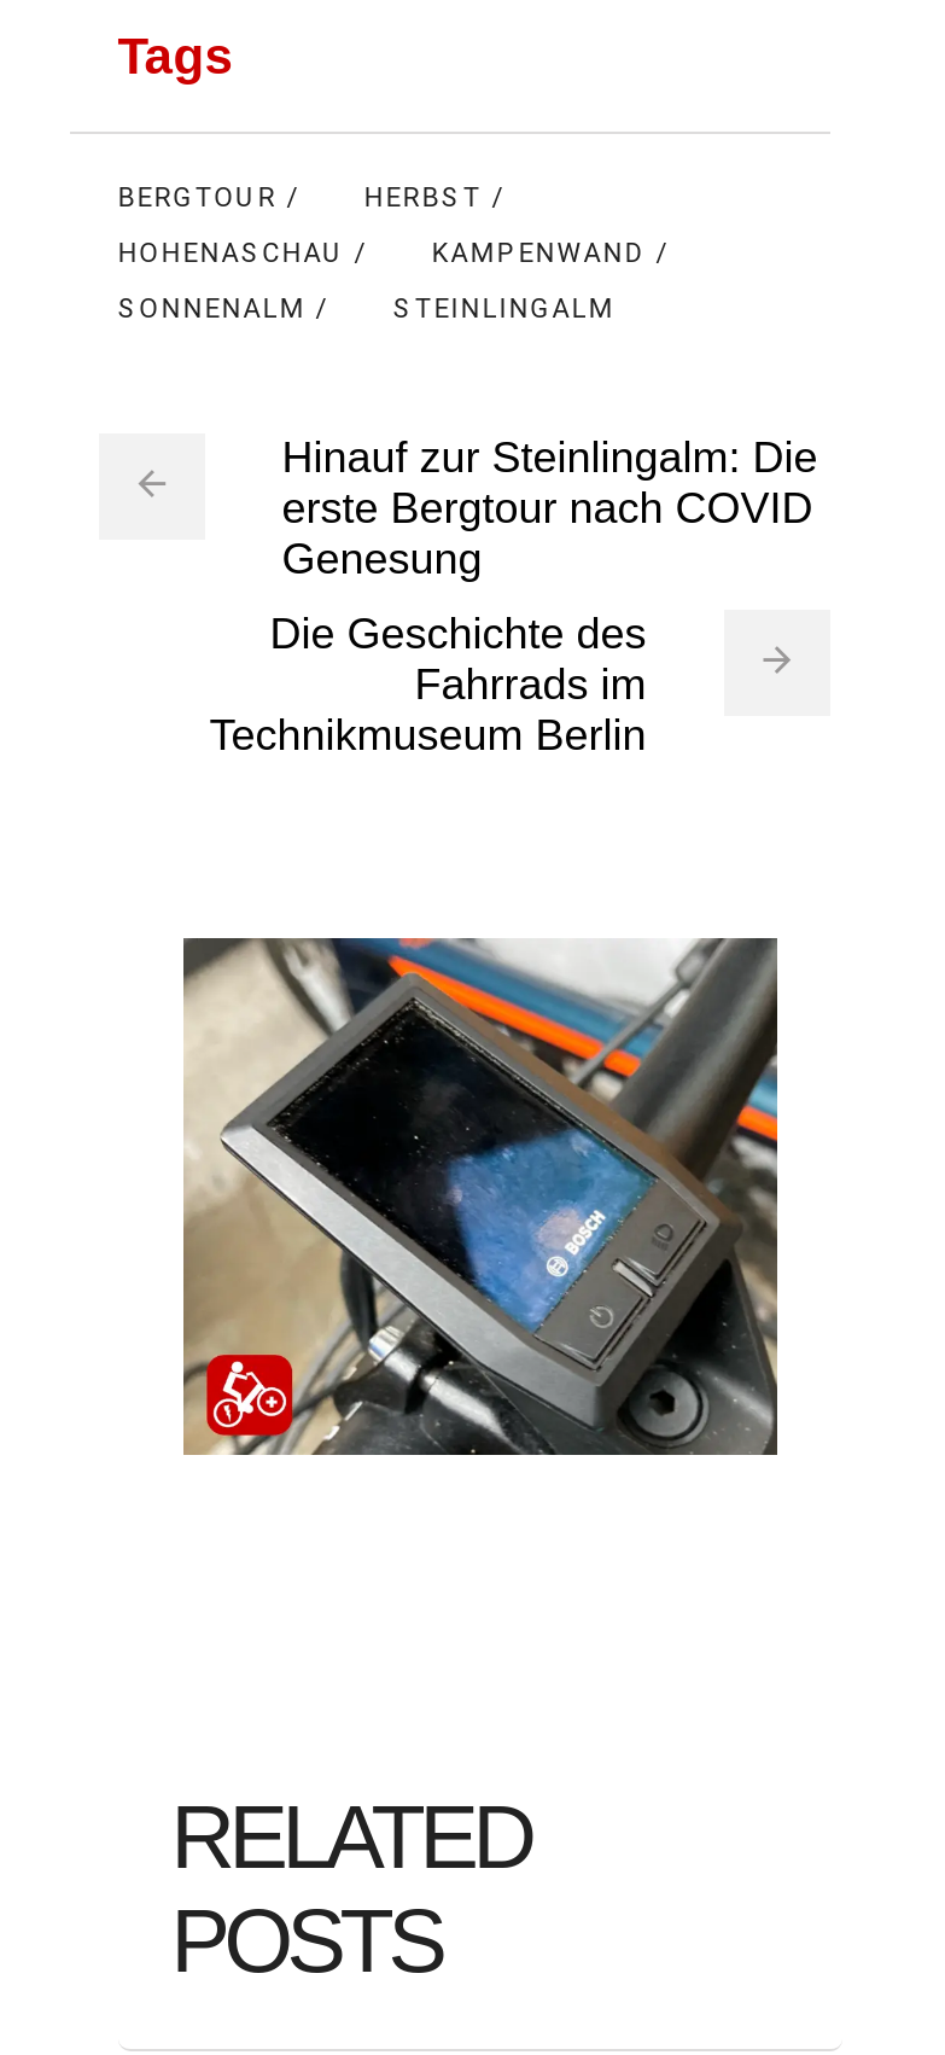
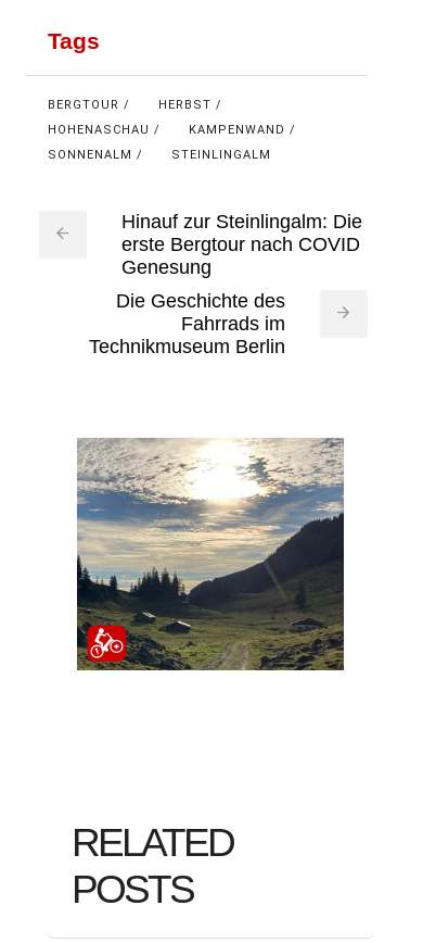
[181,938,780,1455] [image] -> [76,438,345,671] [image]

